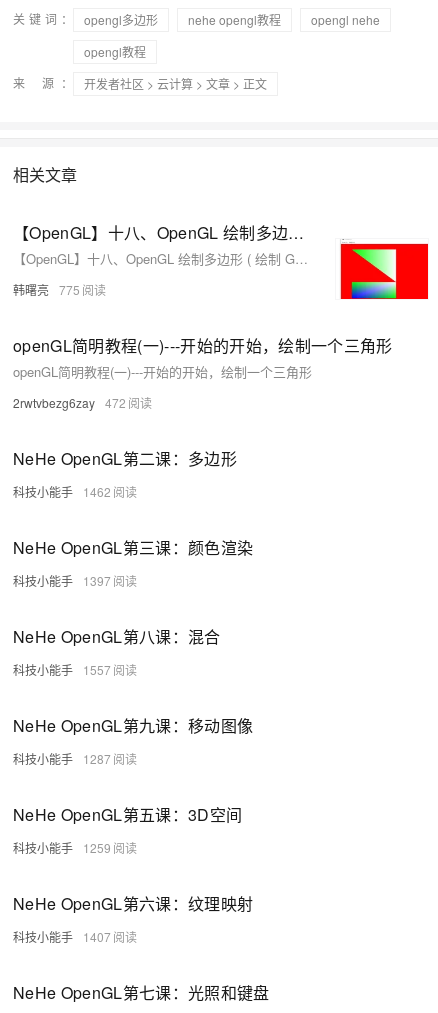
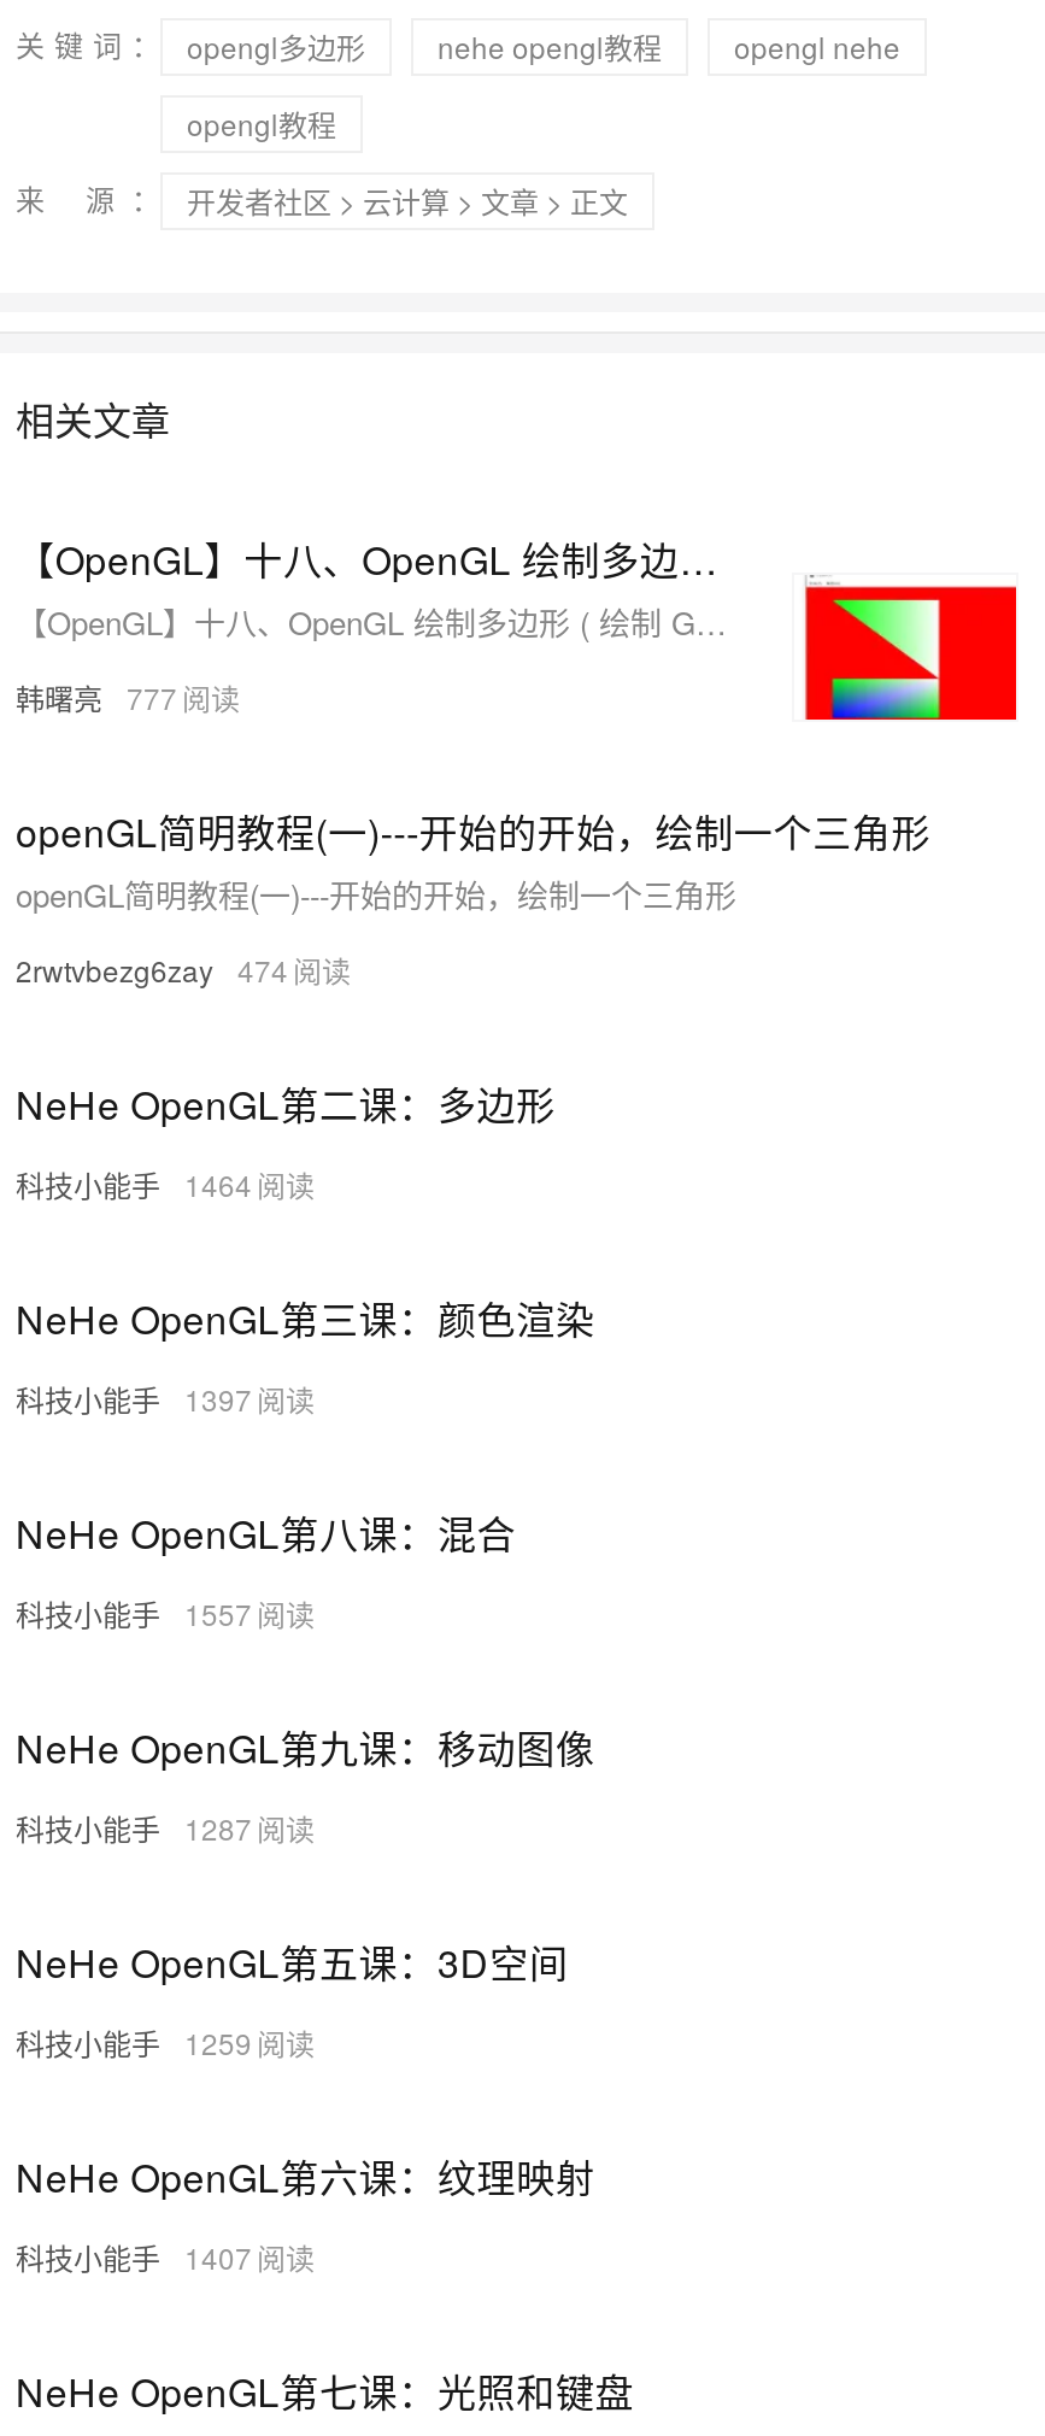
[13,281,80,298] 韩曙亮 775 -> [16,677,177,718] 韩曙亮 777
[13,394,126,411] 2rwtvbezg6zay 472 -> [16,949,288,990] 2rwtvbezg6zay 474
[13,483,111,500] 科技小能手 1462 -> [16,1164,252,1205] 科技小能手 1464

